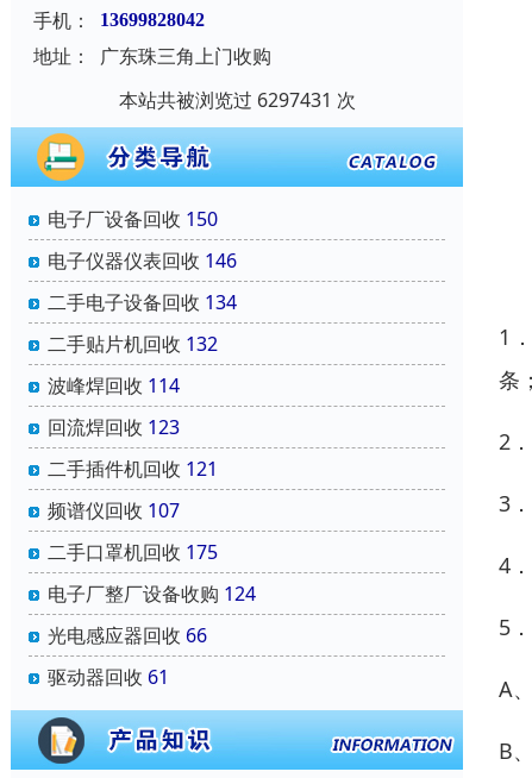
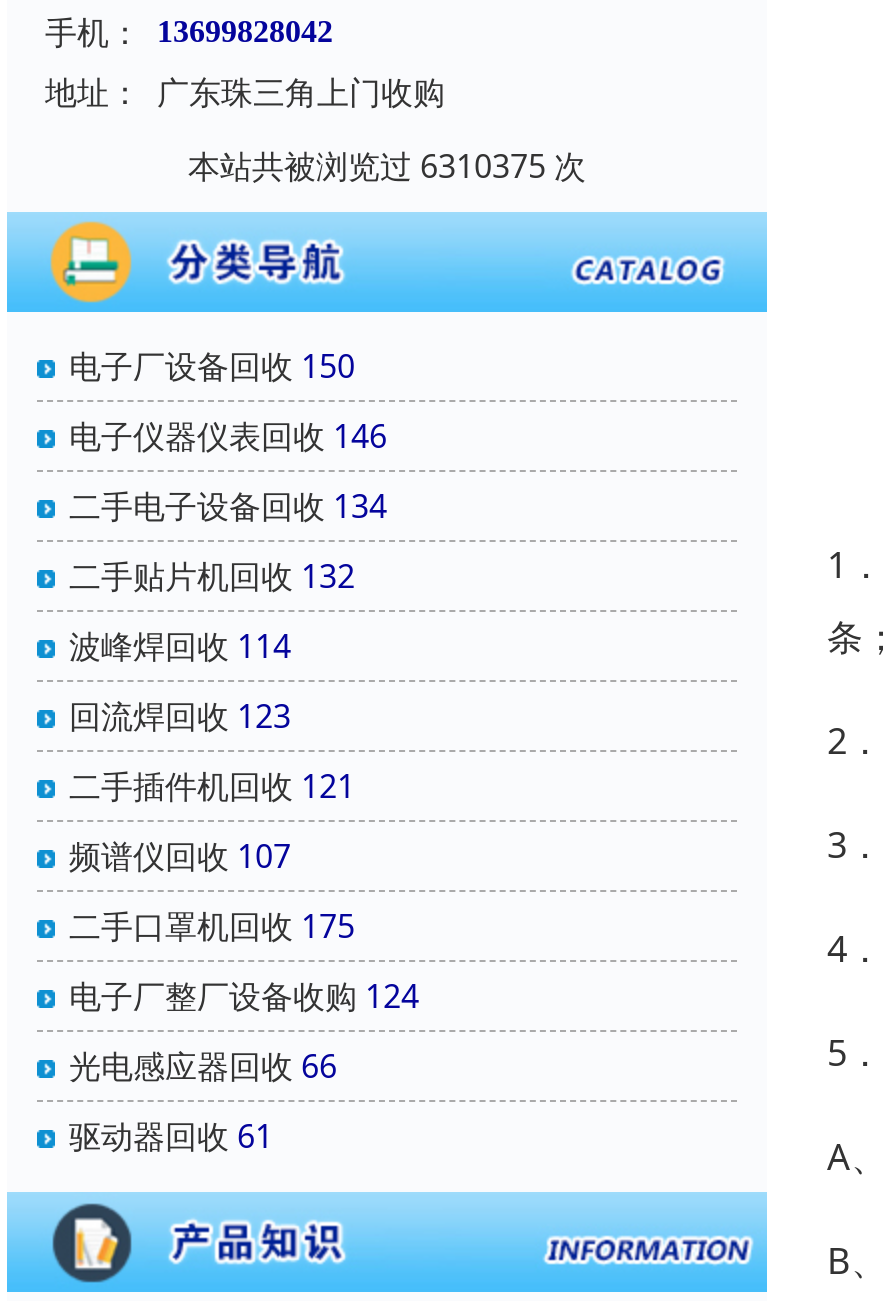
[118,87,355,113] 本站共被浏览过 6297431 次 -> [188,144,586,188] 本站共被浏览过 6310375 次

